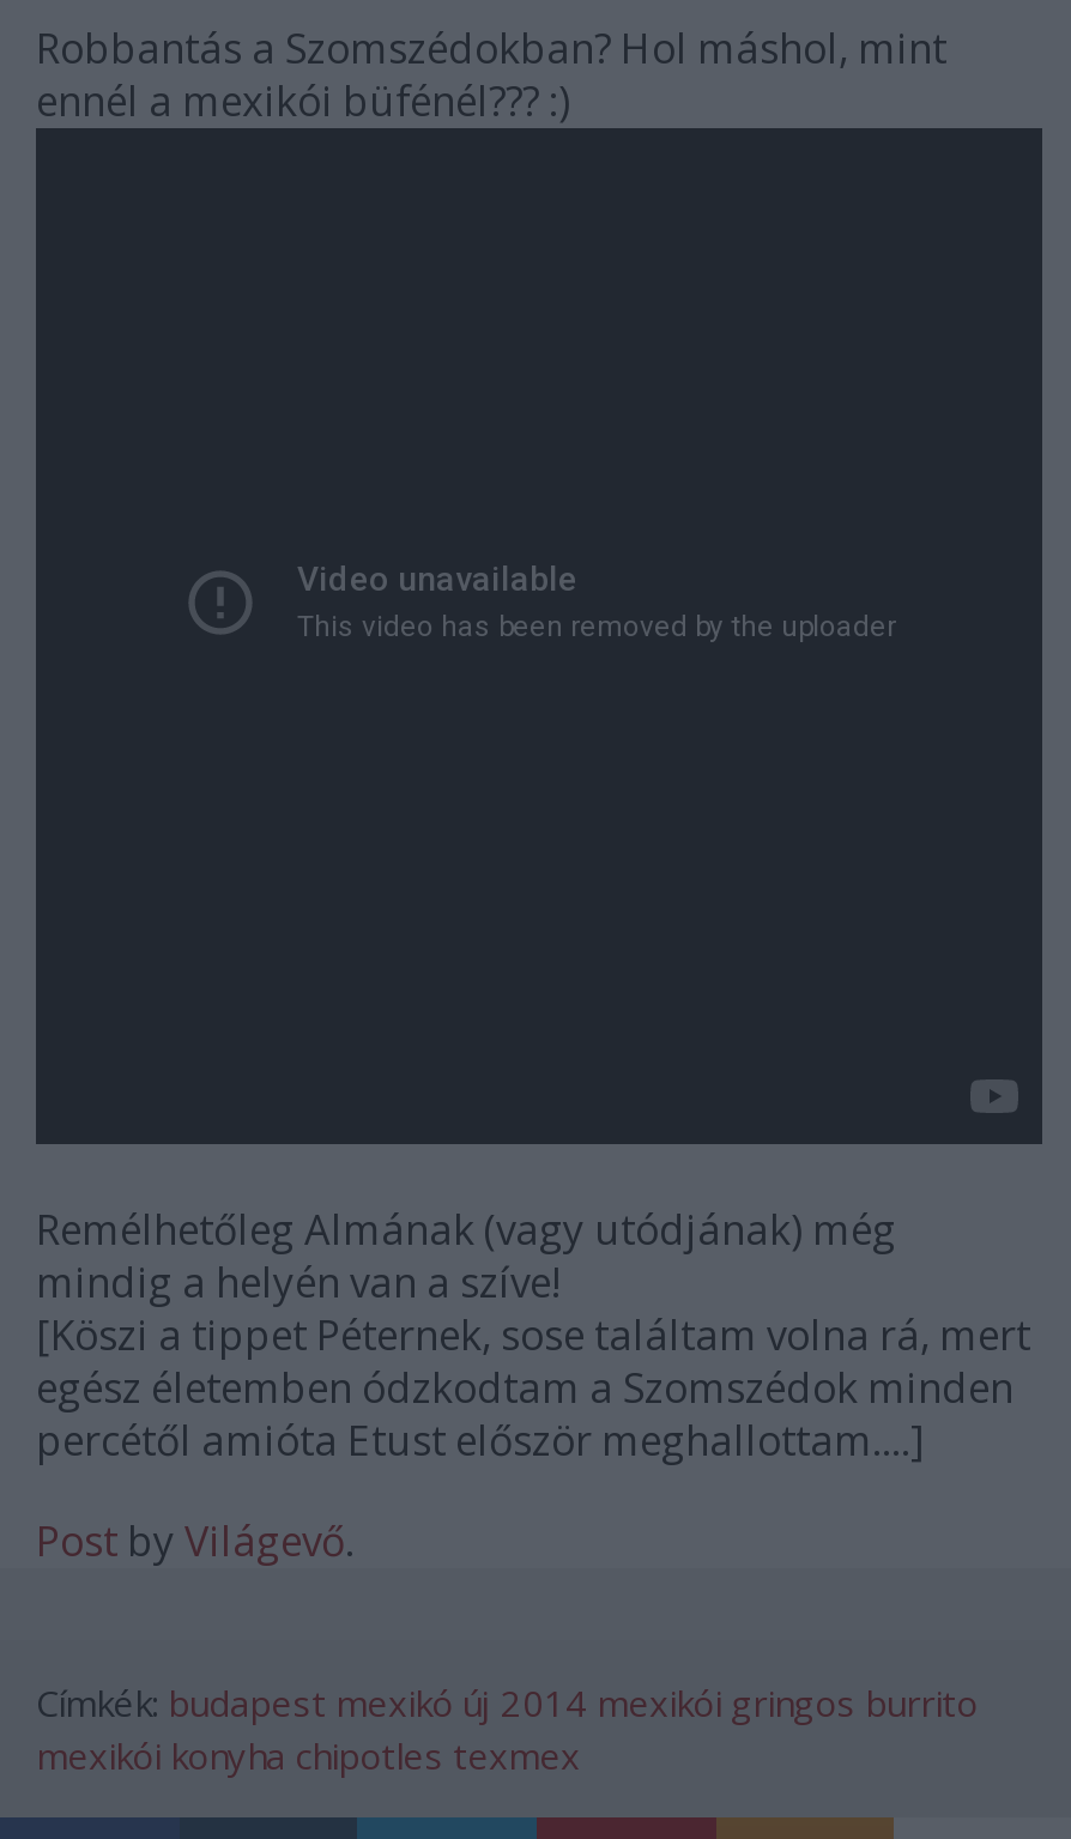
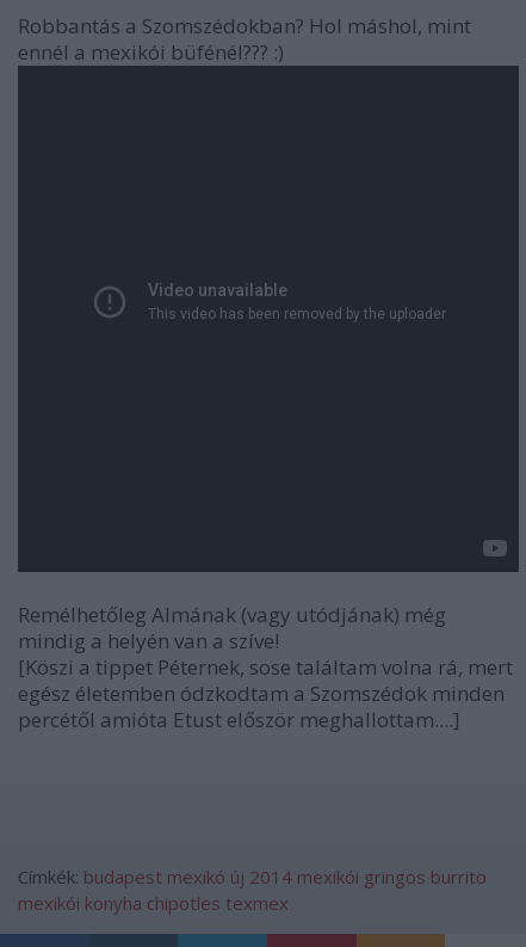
[36,1512,355,1568] Post by Világevő. -> none

